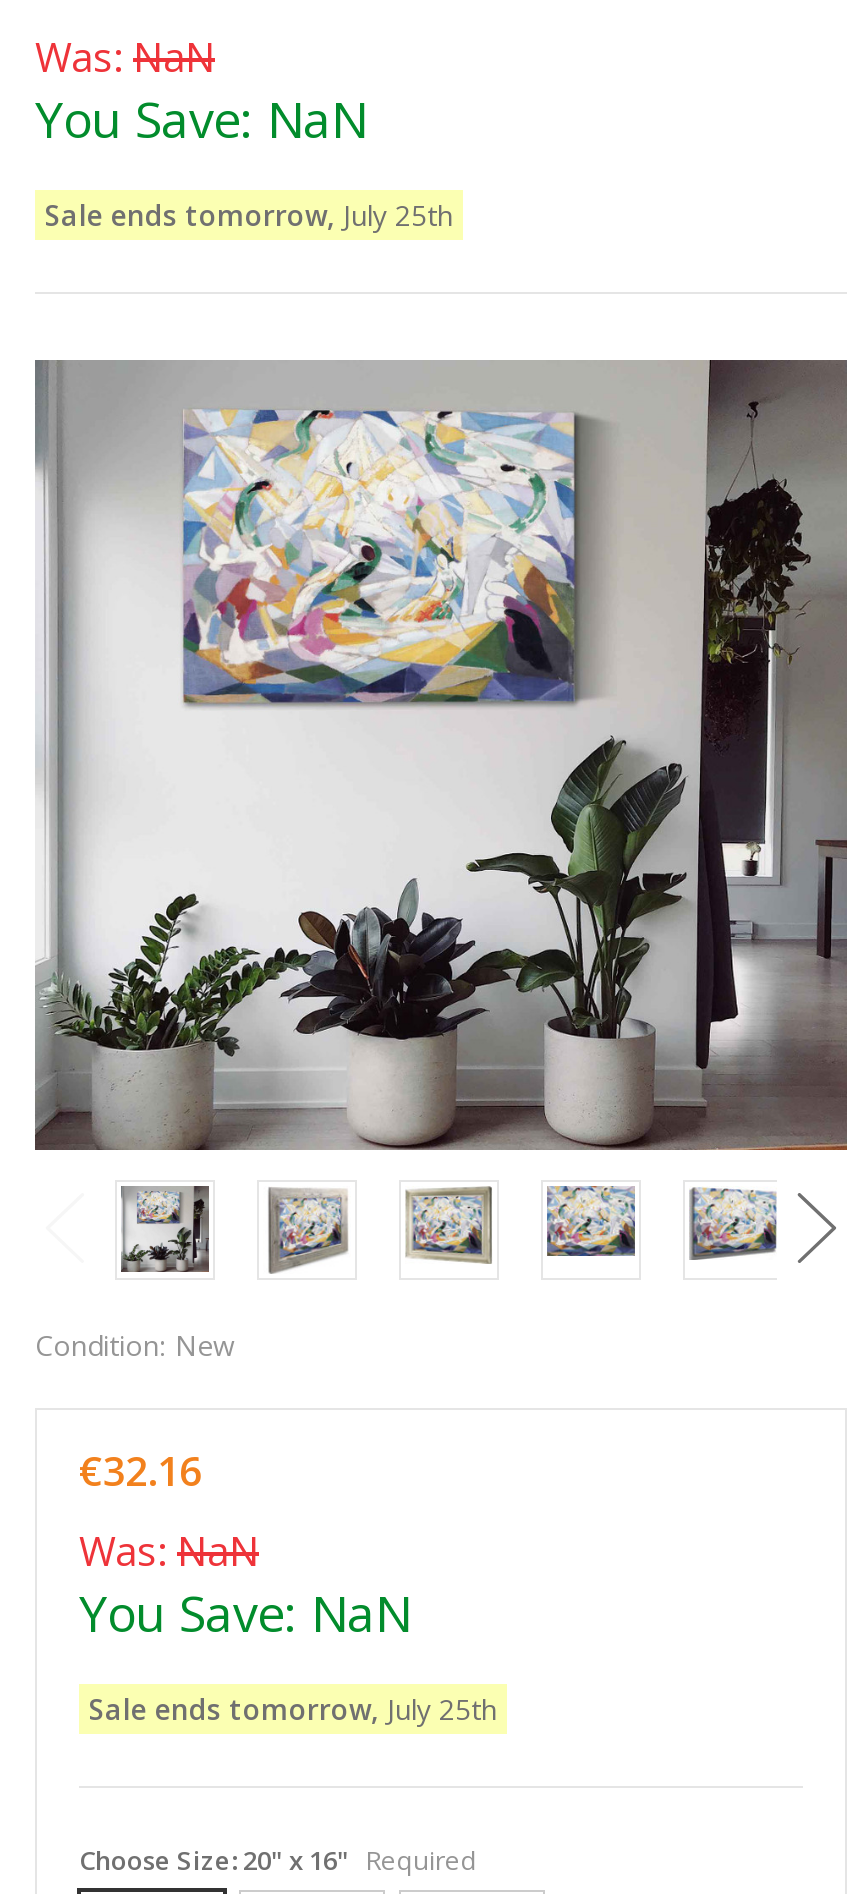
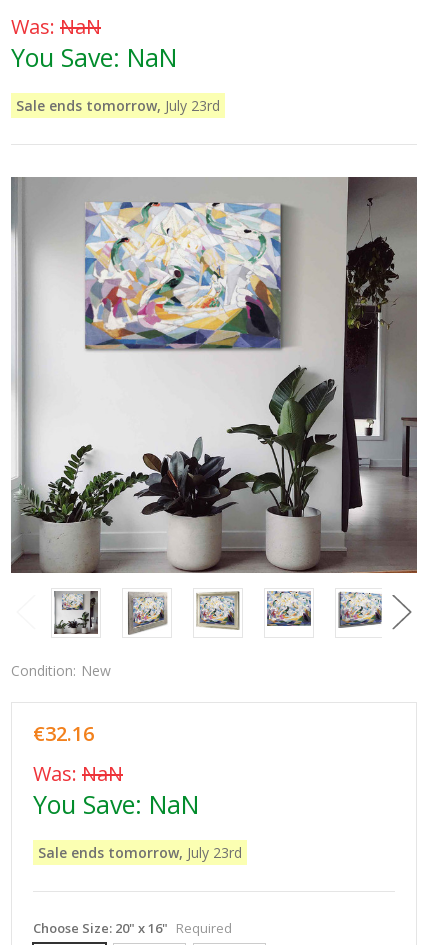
[45,196,453,234] Sale ends tomorrow, July 25th -> [16,96,220,115] Sale ends tomorrow, July 23rd
[89,1690,497,1728] Sale ends tomorrow, July 25th -> [38,843,242,862] Sale ends tomorrow, July 23rd

